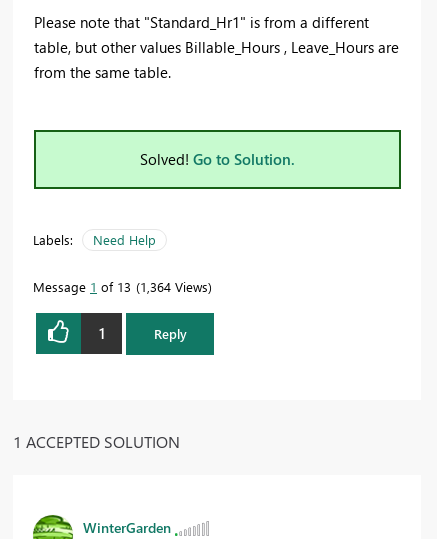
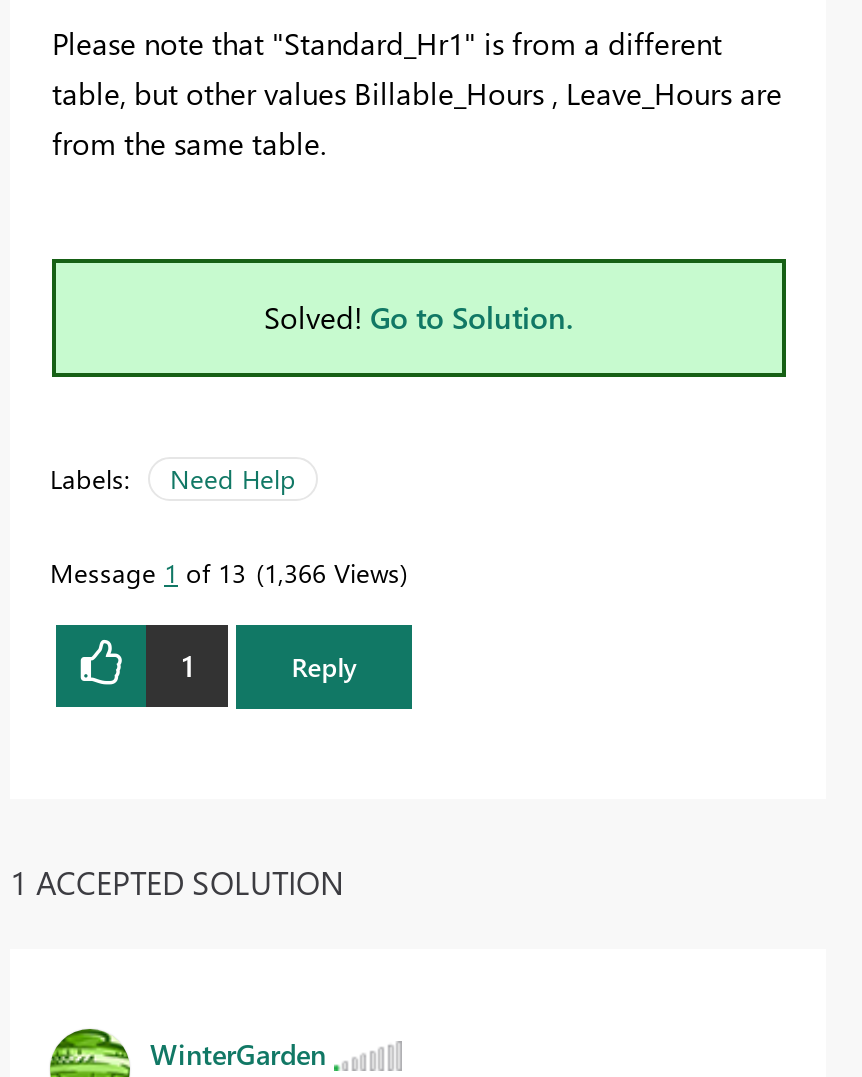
[33,277,208,294] Message 1 of 13 1,364 Views -> [50,554,400,588] Message 1 of 13 1,366 Views

